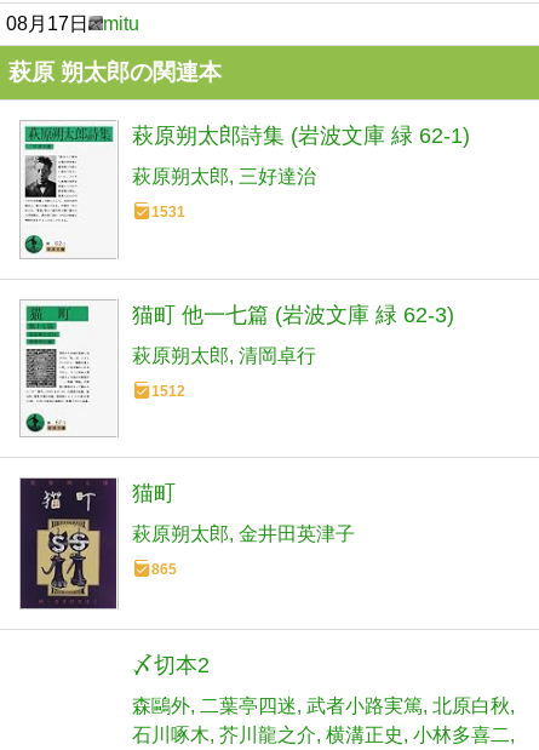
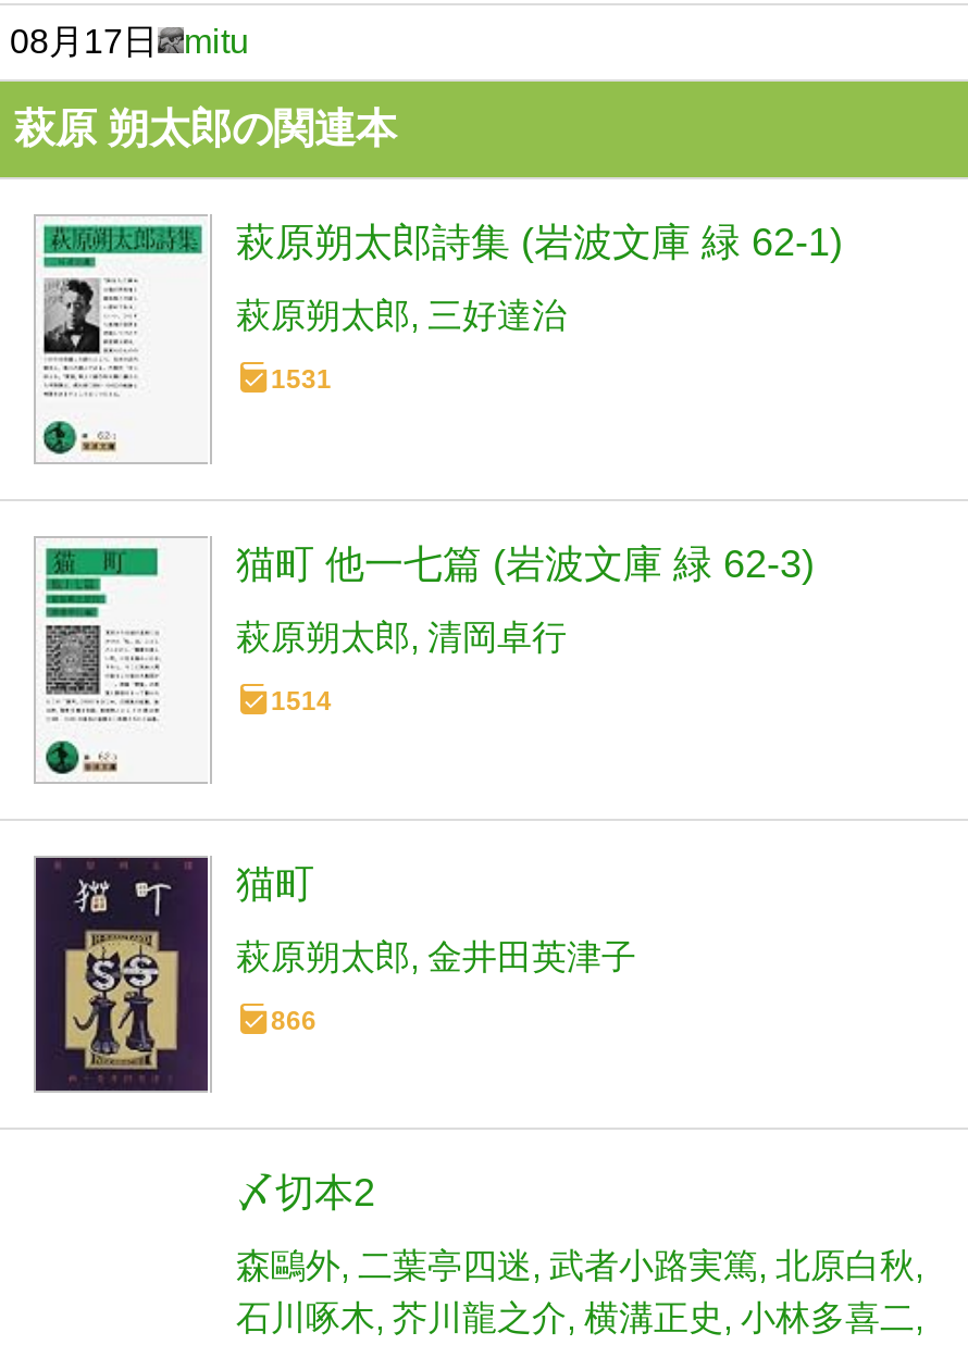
[151,383,185,400] 1512 -> [271,686,332,716] 1514
[151,561,177,577] 865 -> [271,1005,317,1035] 866

